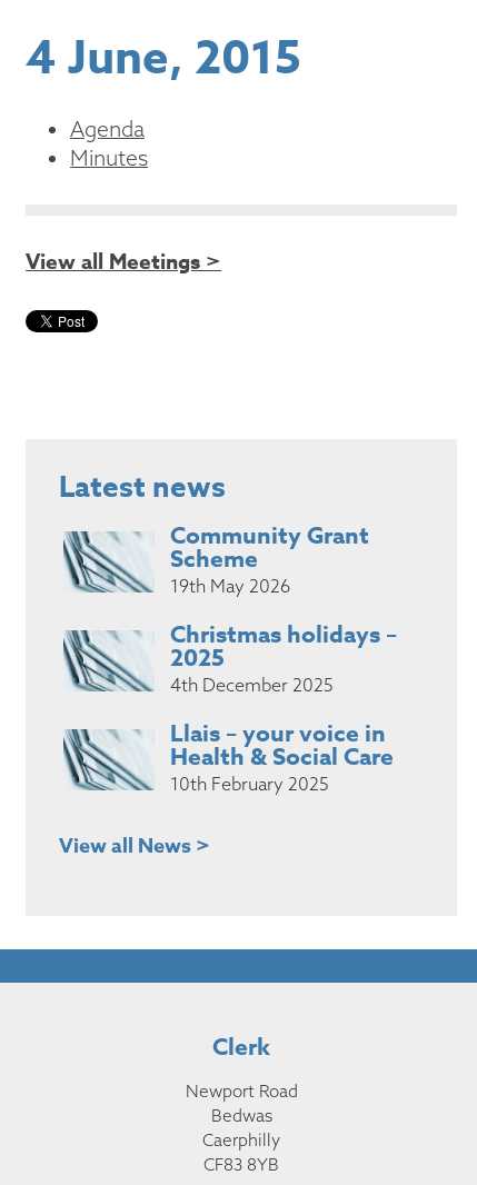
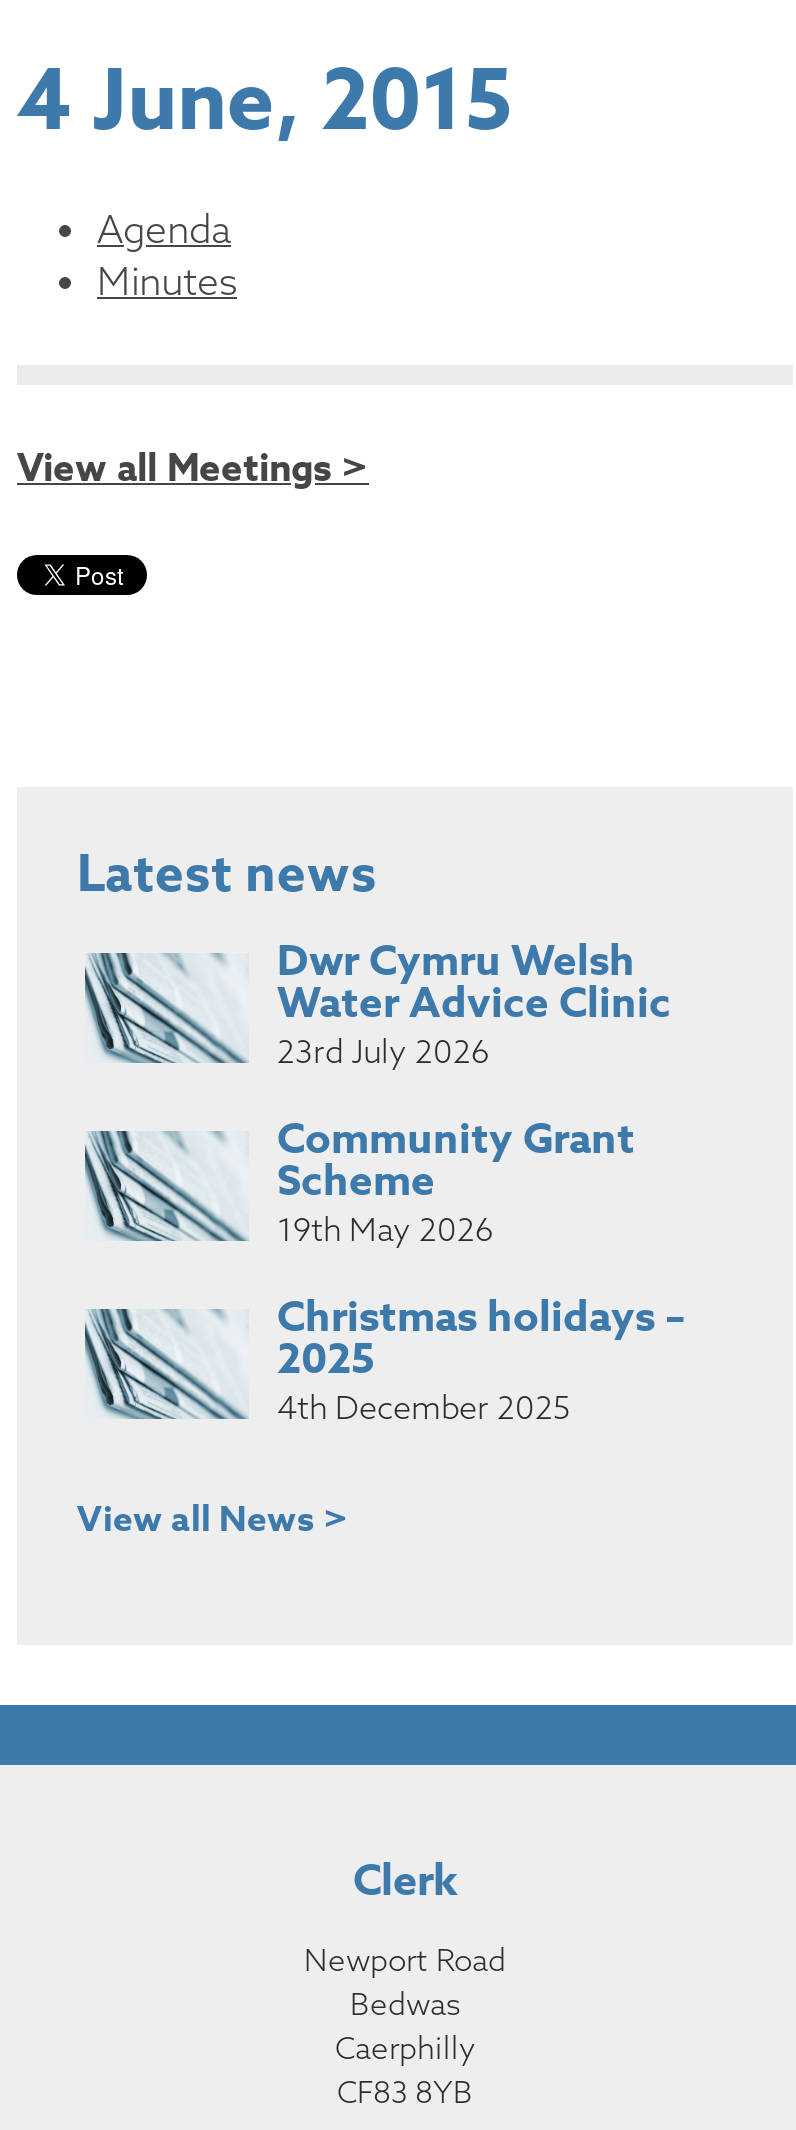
none -> [277,931,671,1071] Dwr Cymru Welsh | Water Advice Clinic | 23rd July 2026
moved [61,519,397,696] -> [81,1109,685,1427]: [image] | Community Grant | Scheme | 19th May 2026 | Christmas holidays – | 2025 | 4th December 2025
[170,717,394,795] Llais – your voice in | Health & Social Care | 10th February 2025 -> none

